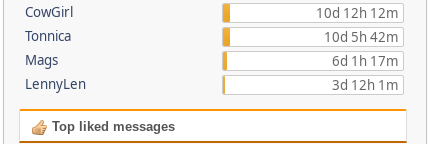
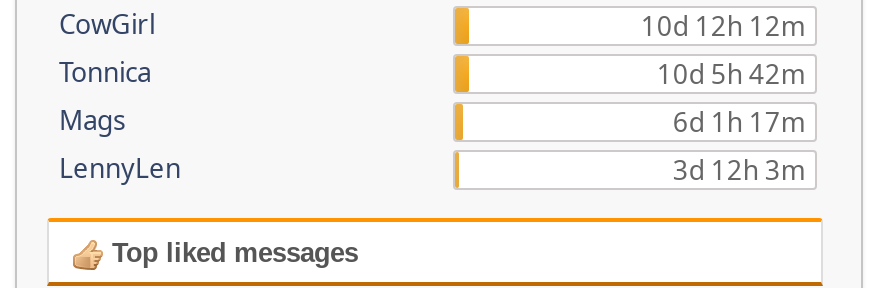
[332,76,398,94] 3d 12h 1m -> [673,153,805,189] 3d 12h 3m

